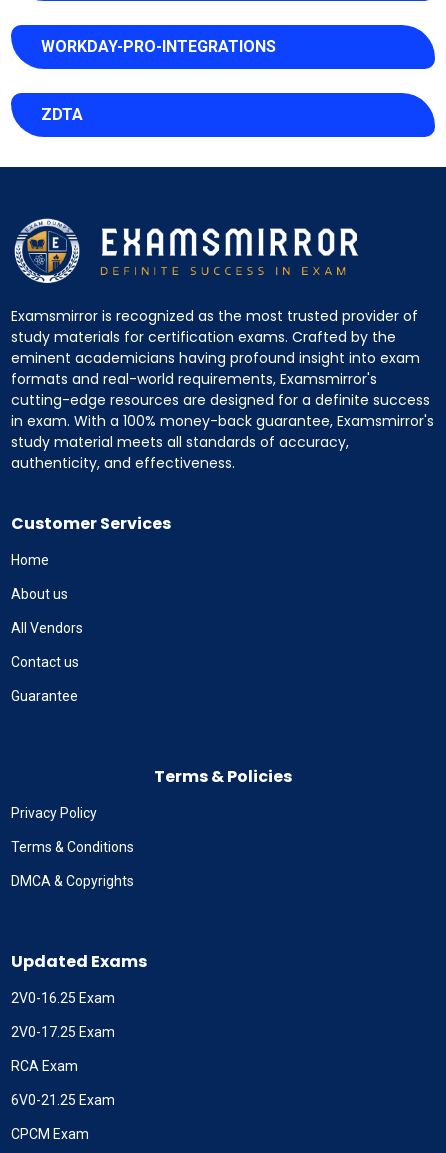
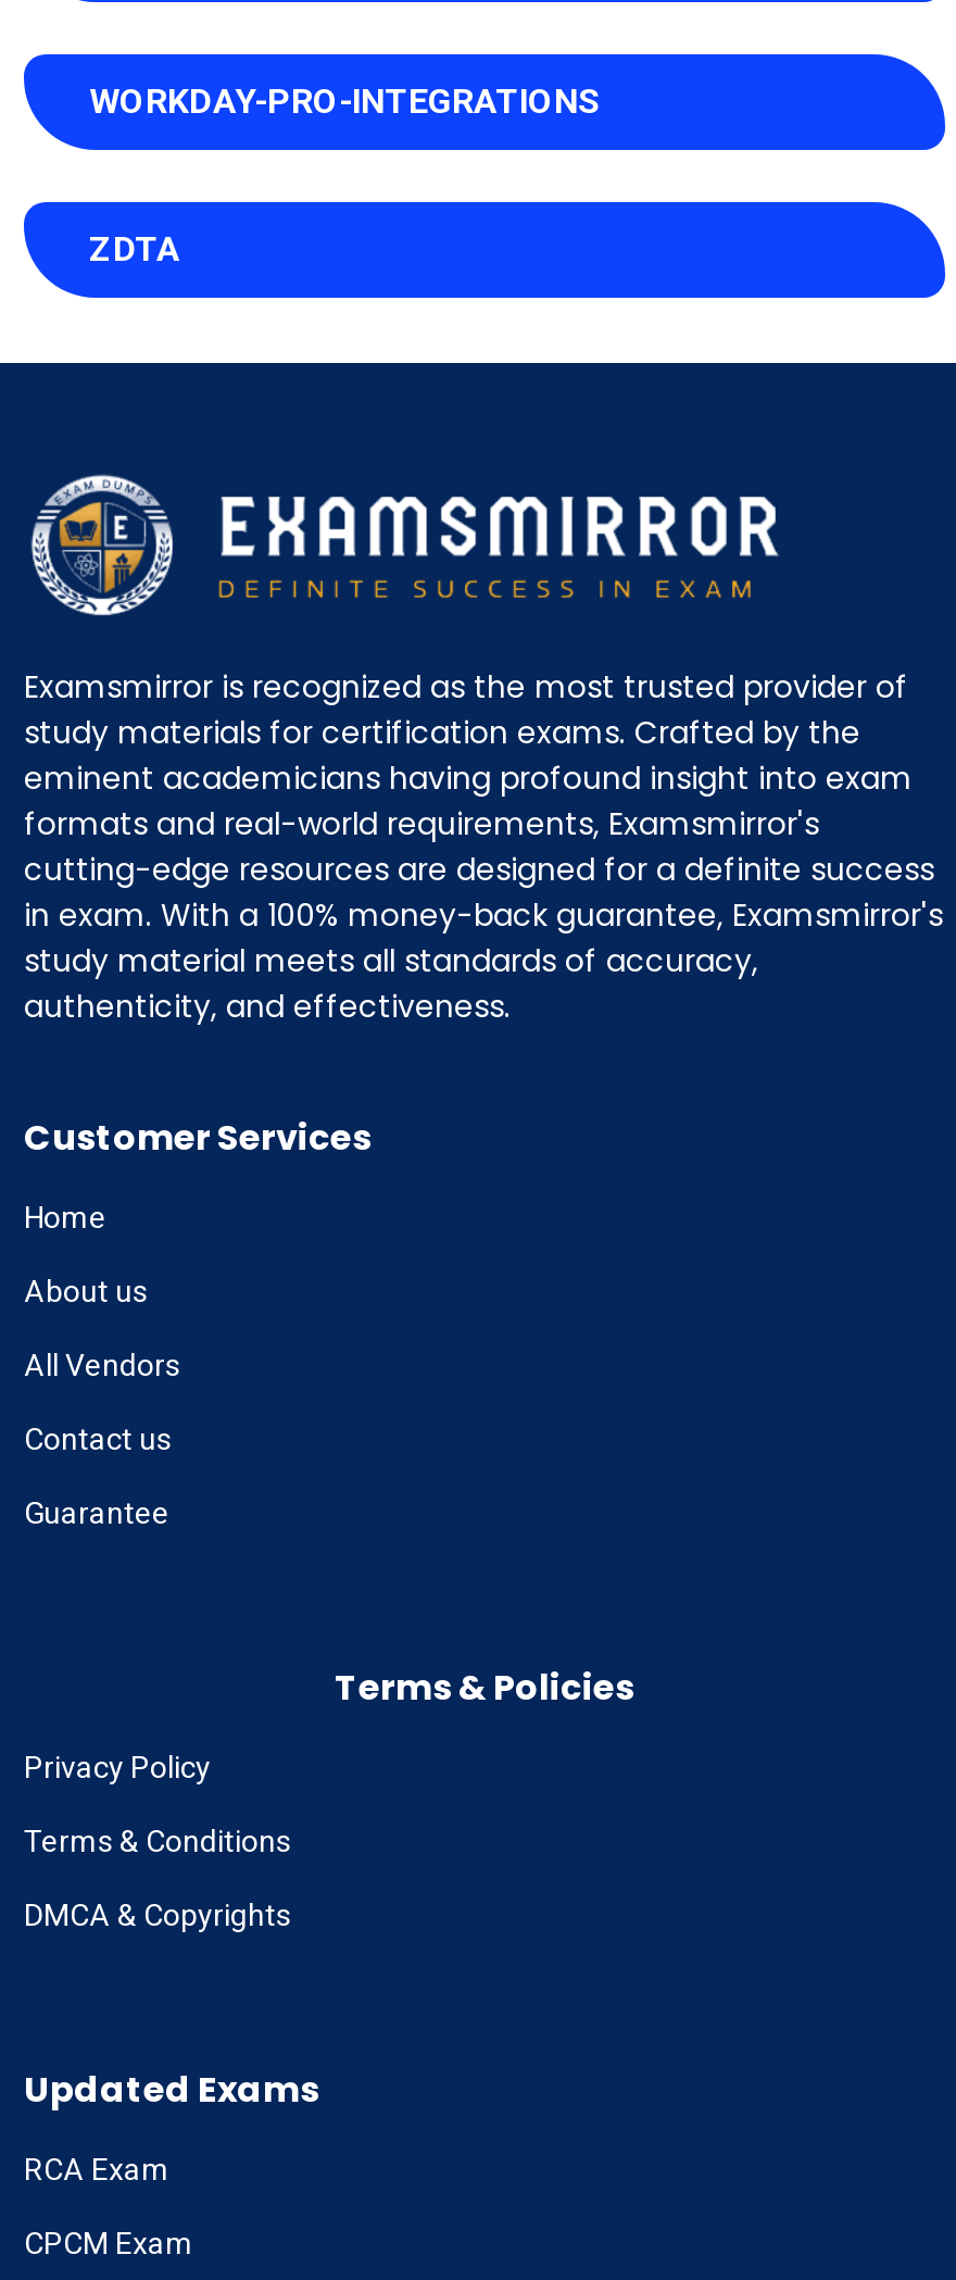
[11,990,115,1040] 2V0-16.25 Exam | 2V0-17.25 Exam -> none
[11,1092,115,1108] 6V0-21.25 Exam -> none

